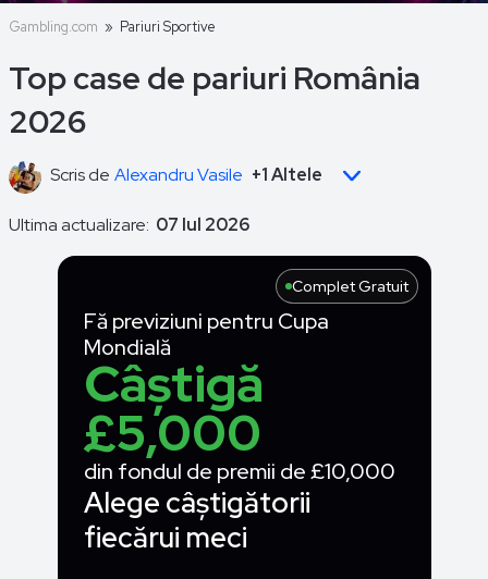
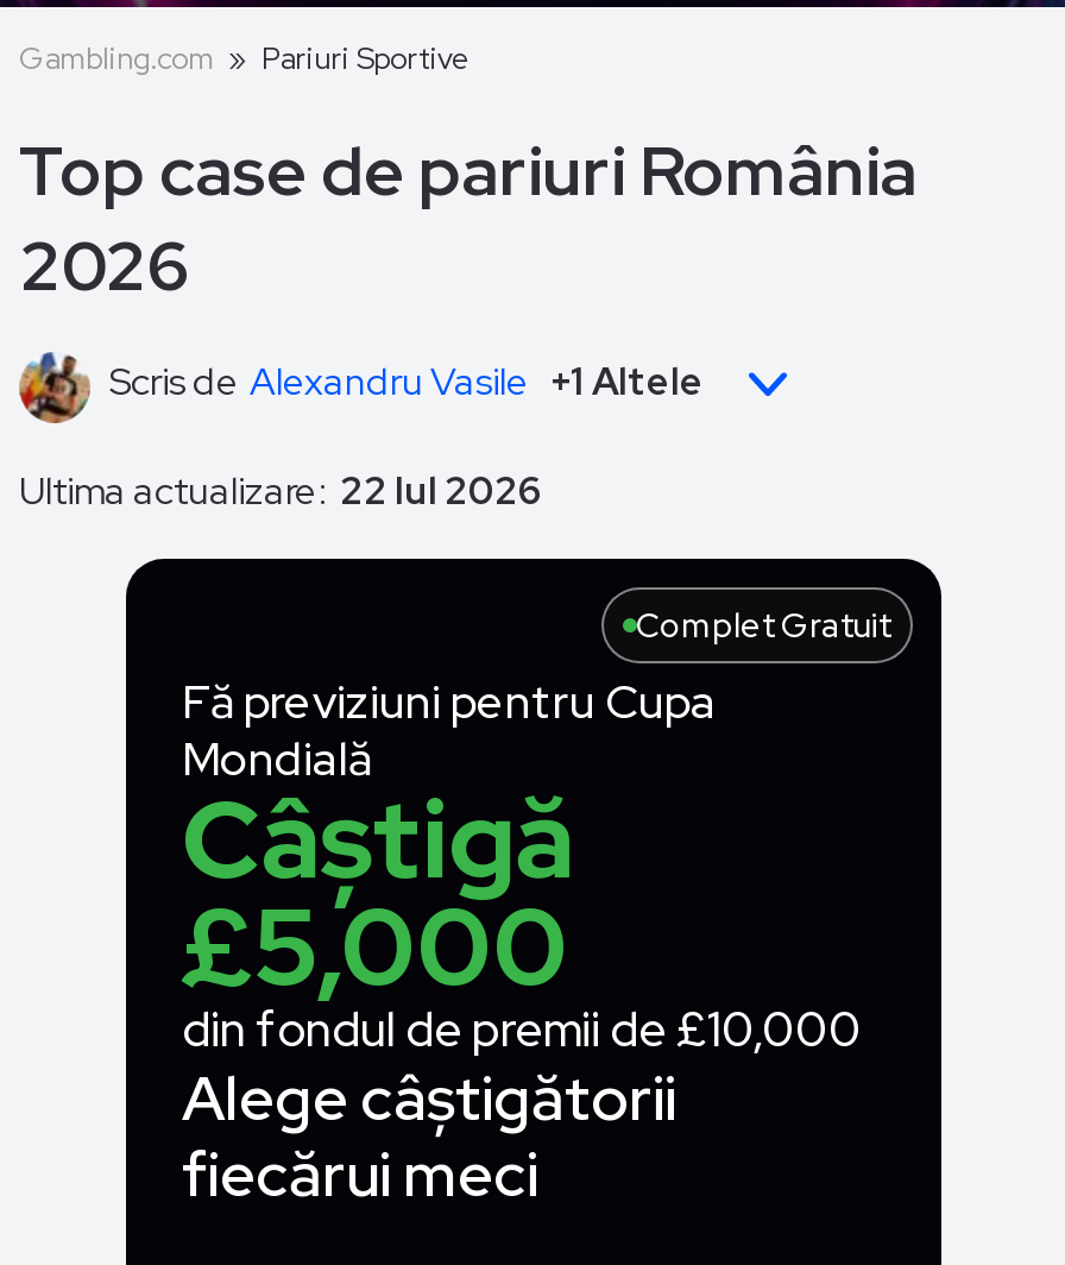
[9,213,249,236] Ultima actualizare: 07 Iul 2026 -> [19,466,542,516] Ultima actualizare: 22 Iul 2026

